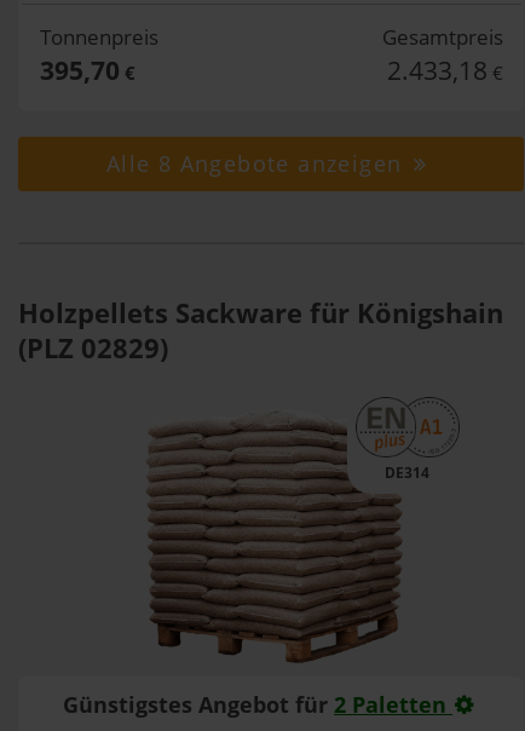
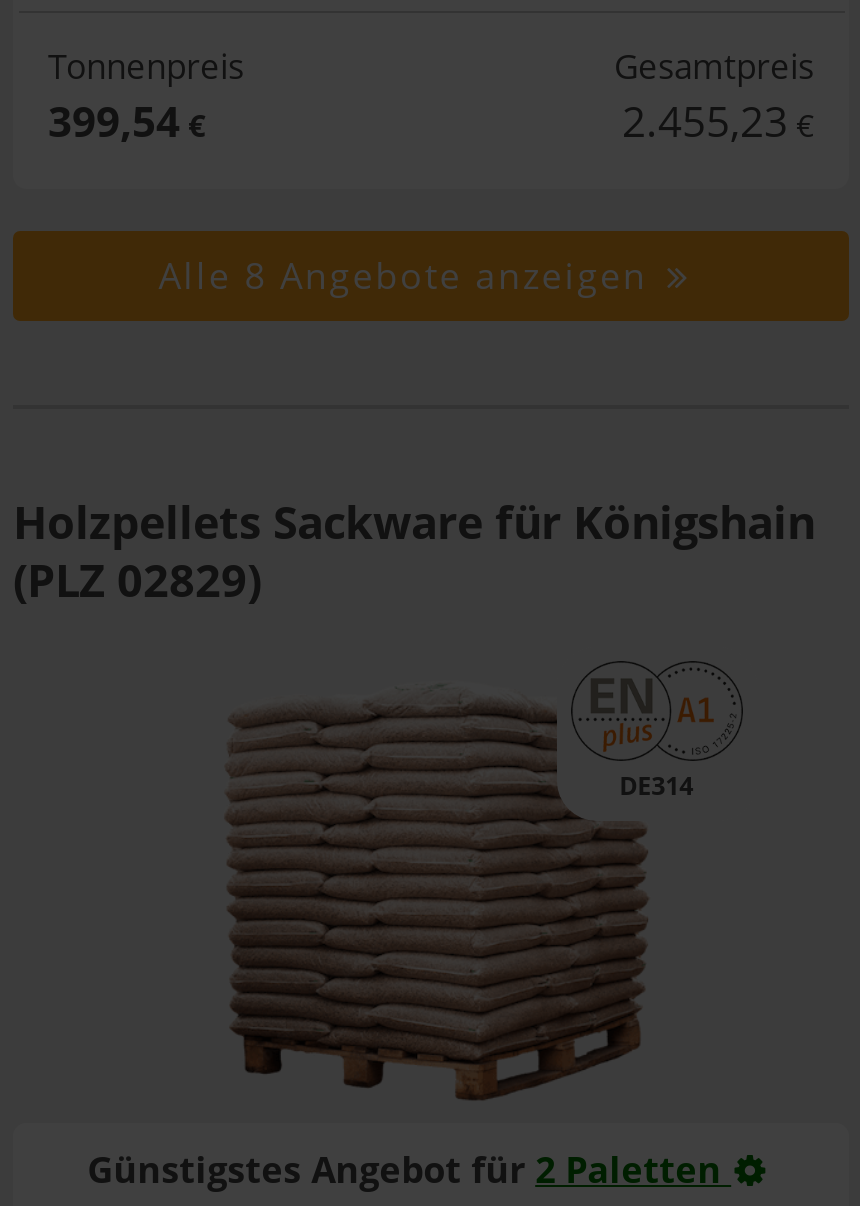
[39,53,135,87] 395,70 € -> [48,93,206,149] 399,54 €
[386,53,503,87] 2.433,18 € -> [622,93,814,149] 2.455,23 €

